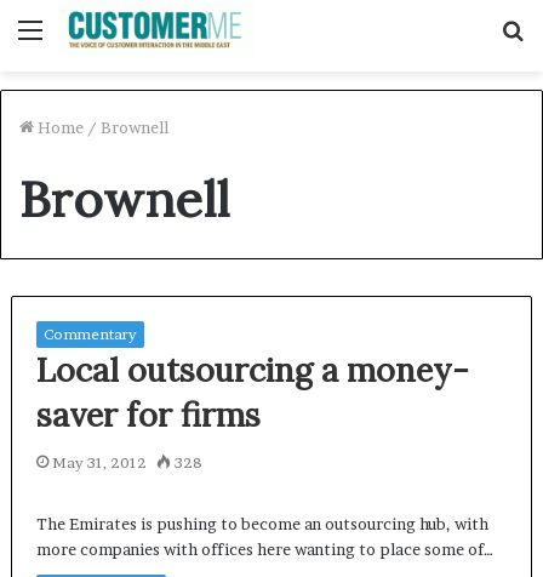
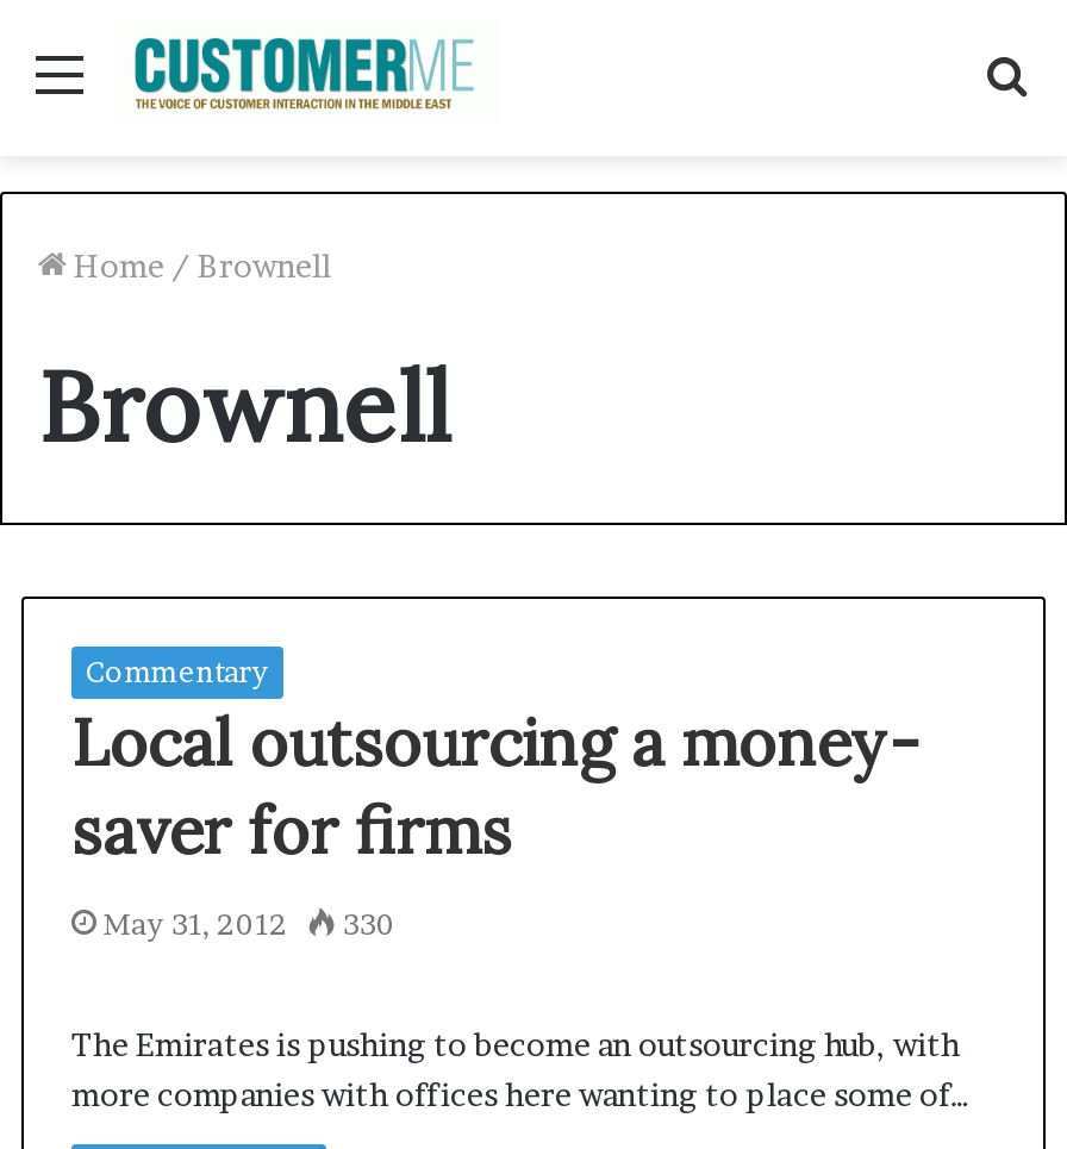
[52,453,202,472] May 31, 2012 328 -> [102,906,395,942] May 31, 2012 330

